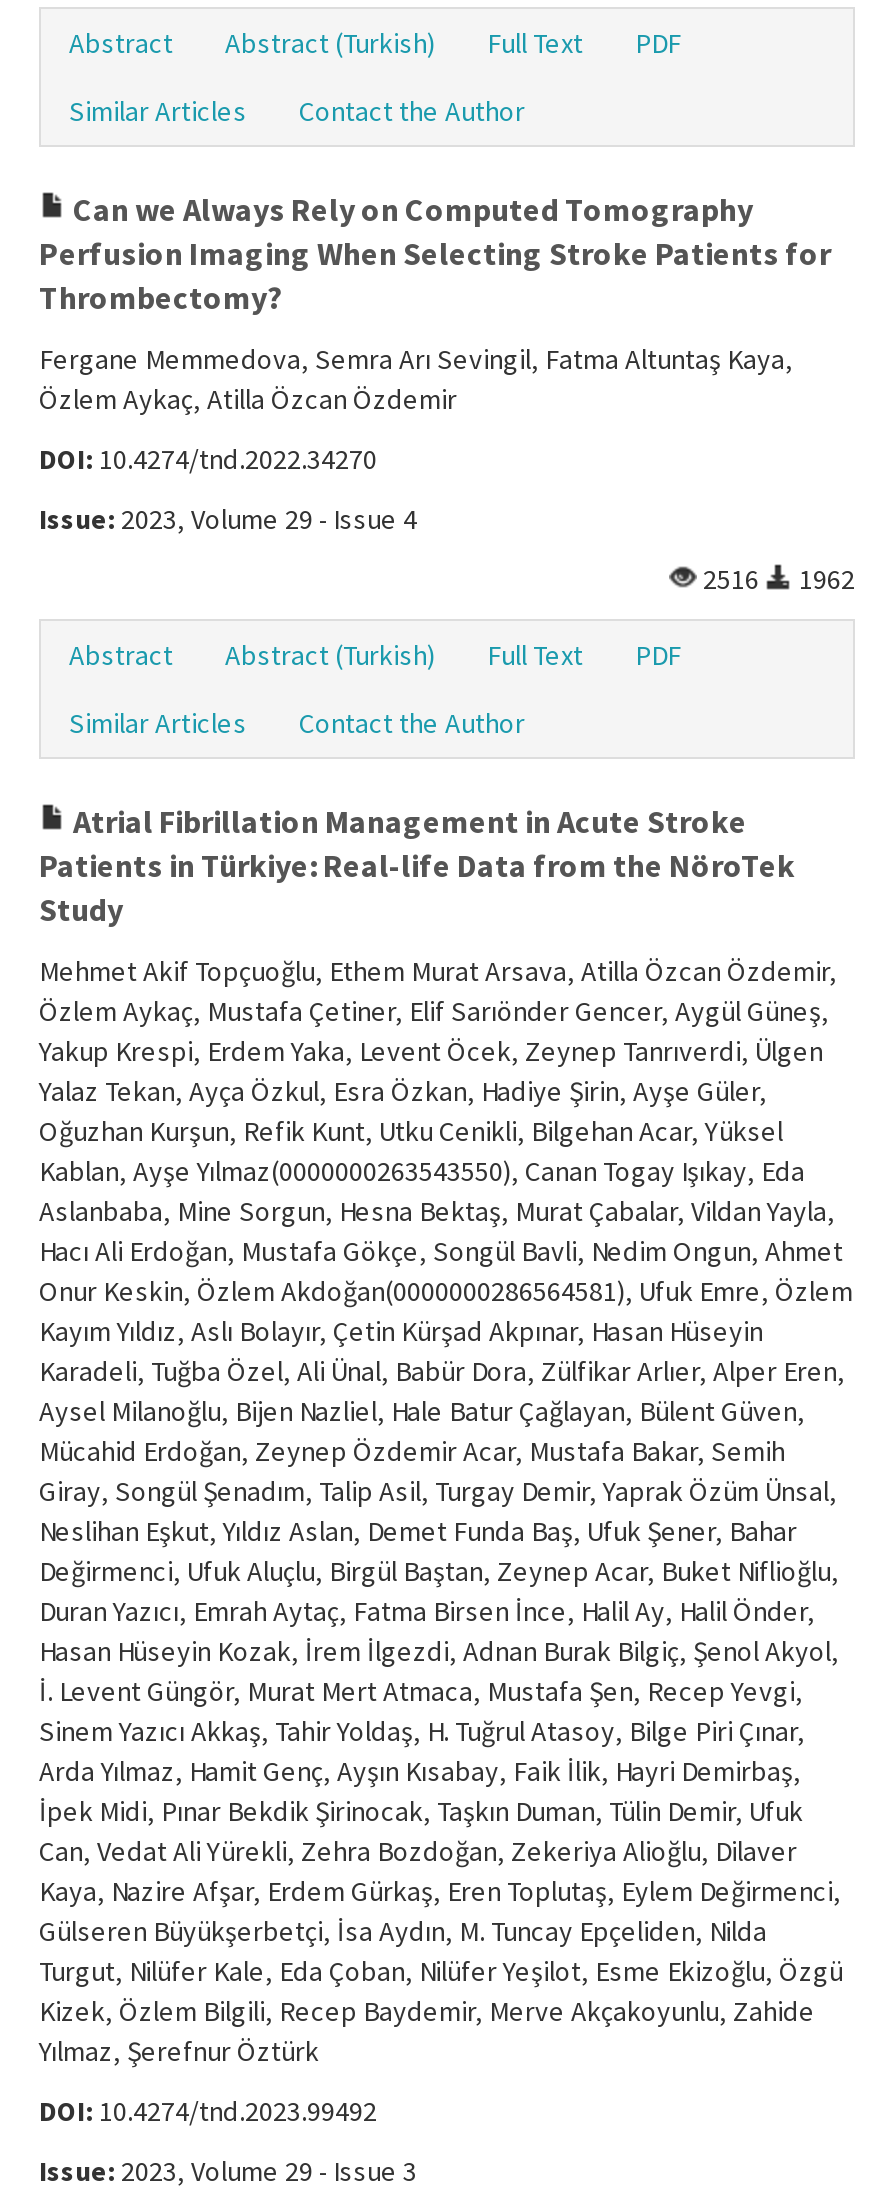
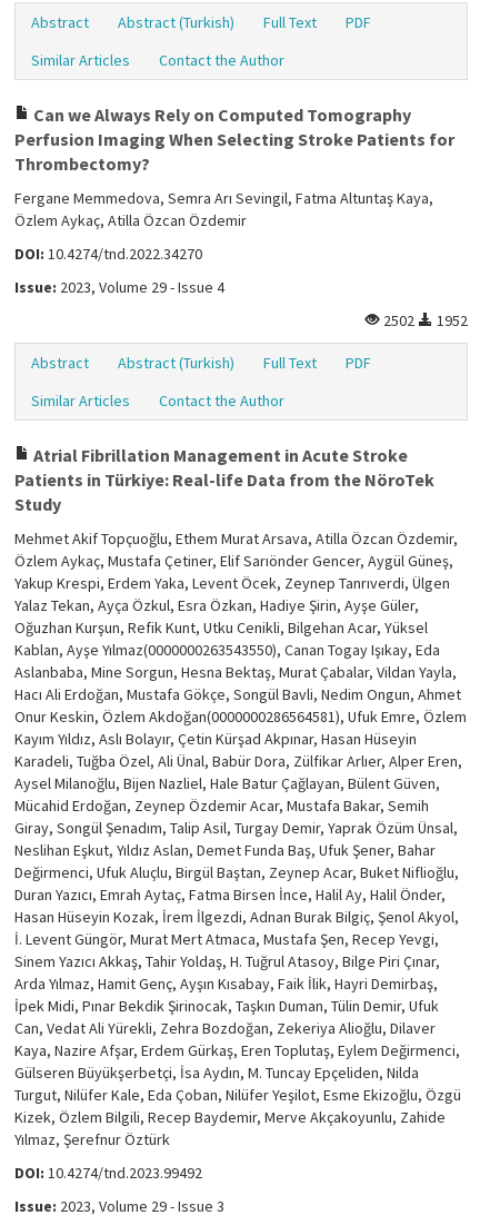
[697,561,765,597] 2516 -> [380,311,418,331] 2502
[793,561,855,597] 1962 -> [433,311,468,331] 1952

